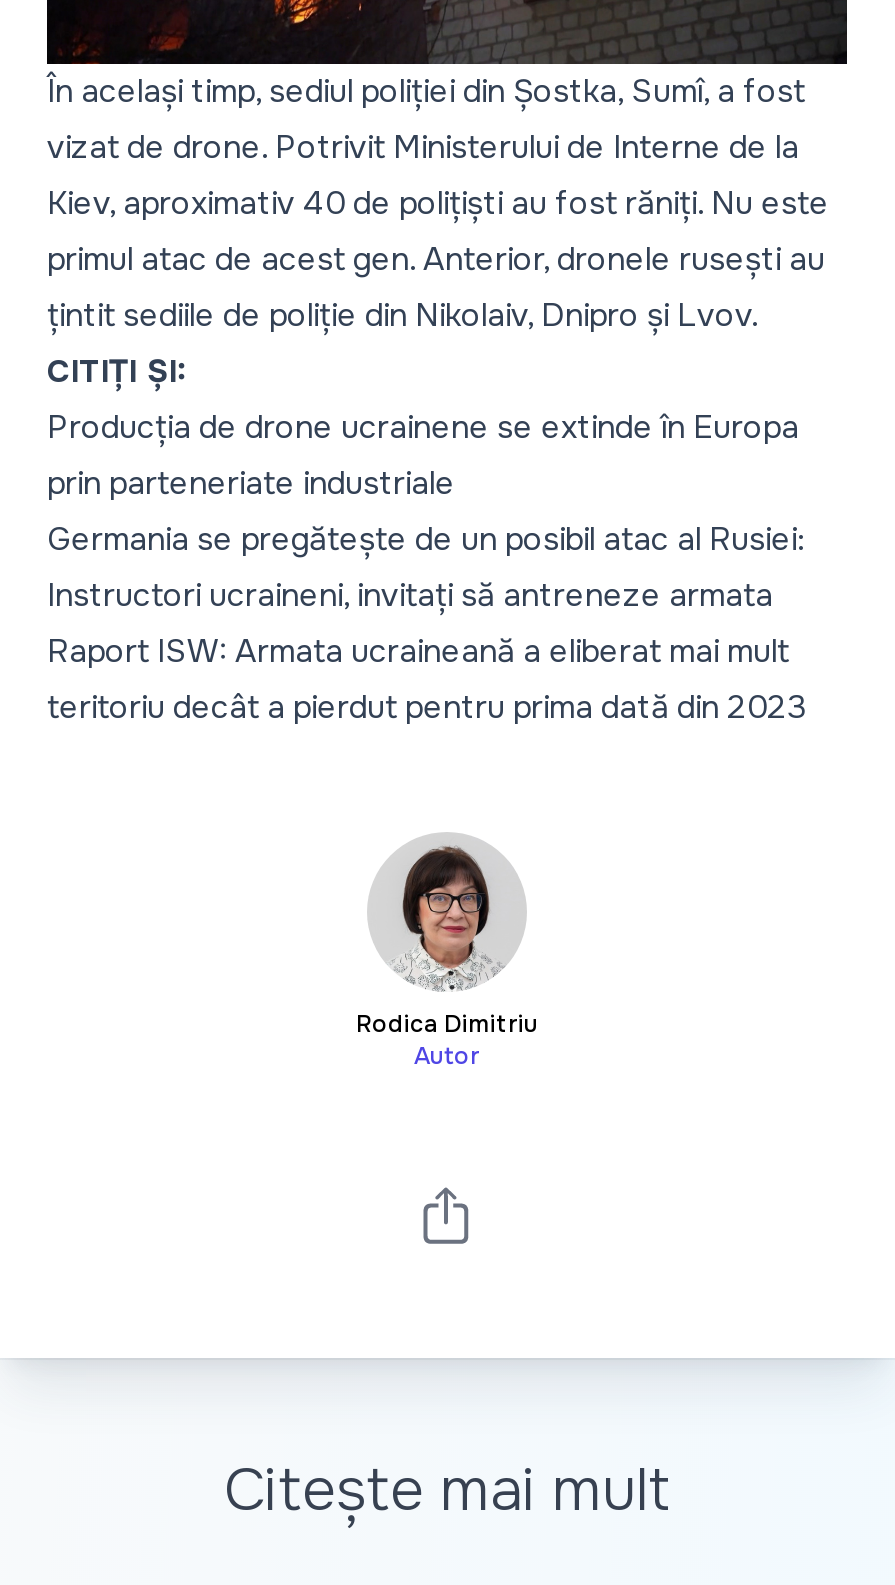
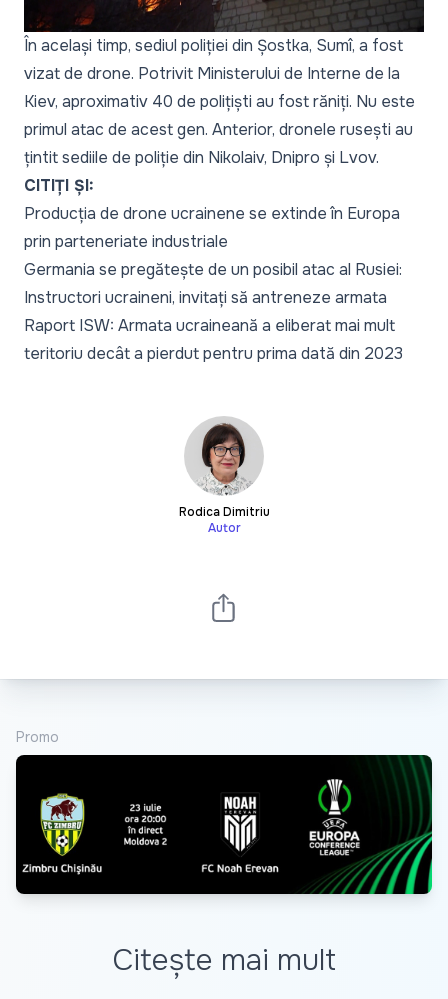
none -> [15,754,433,895] [image]
none -> [16,728,59,746] Promo

